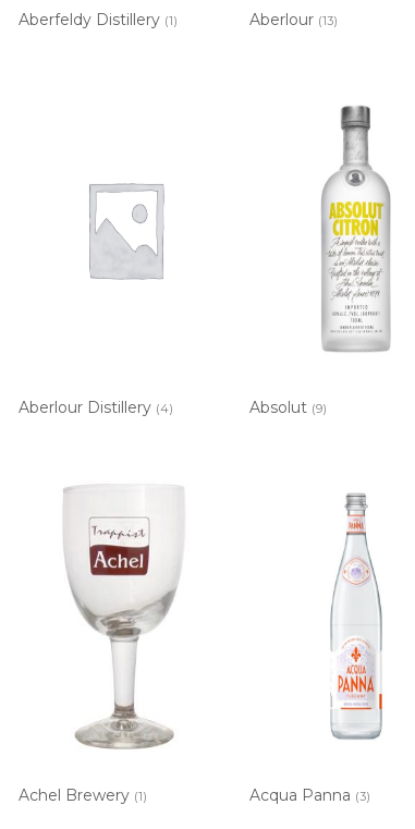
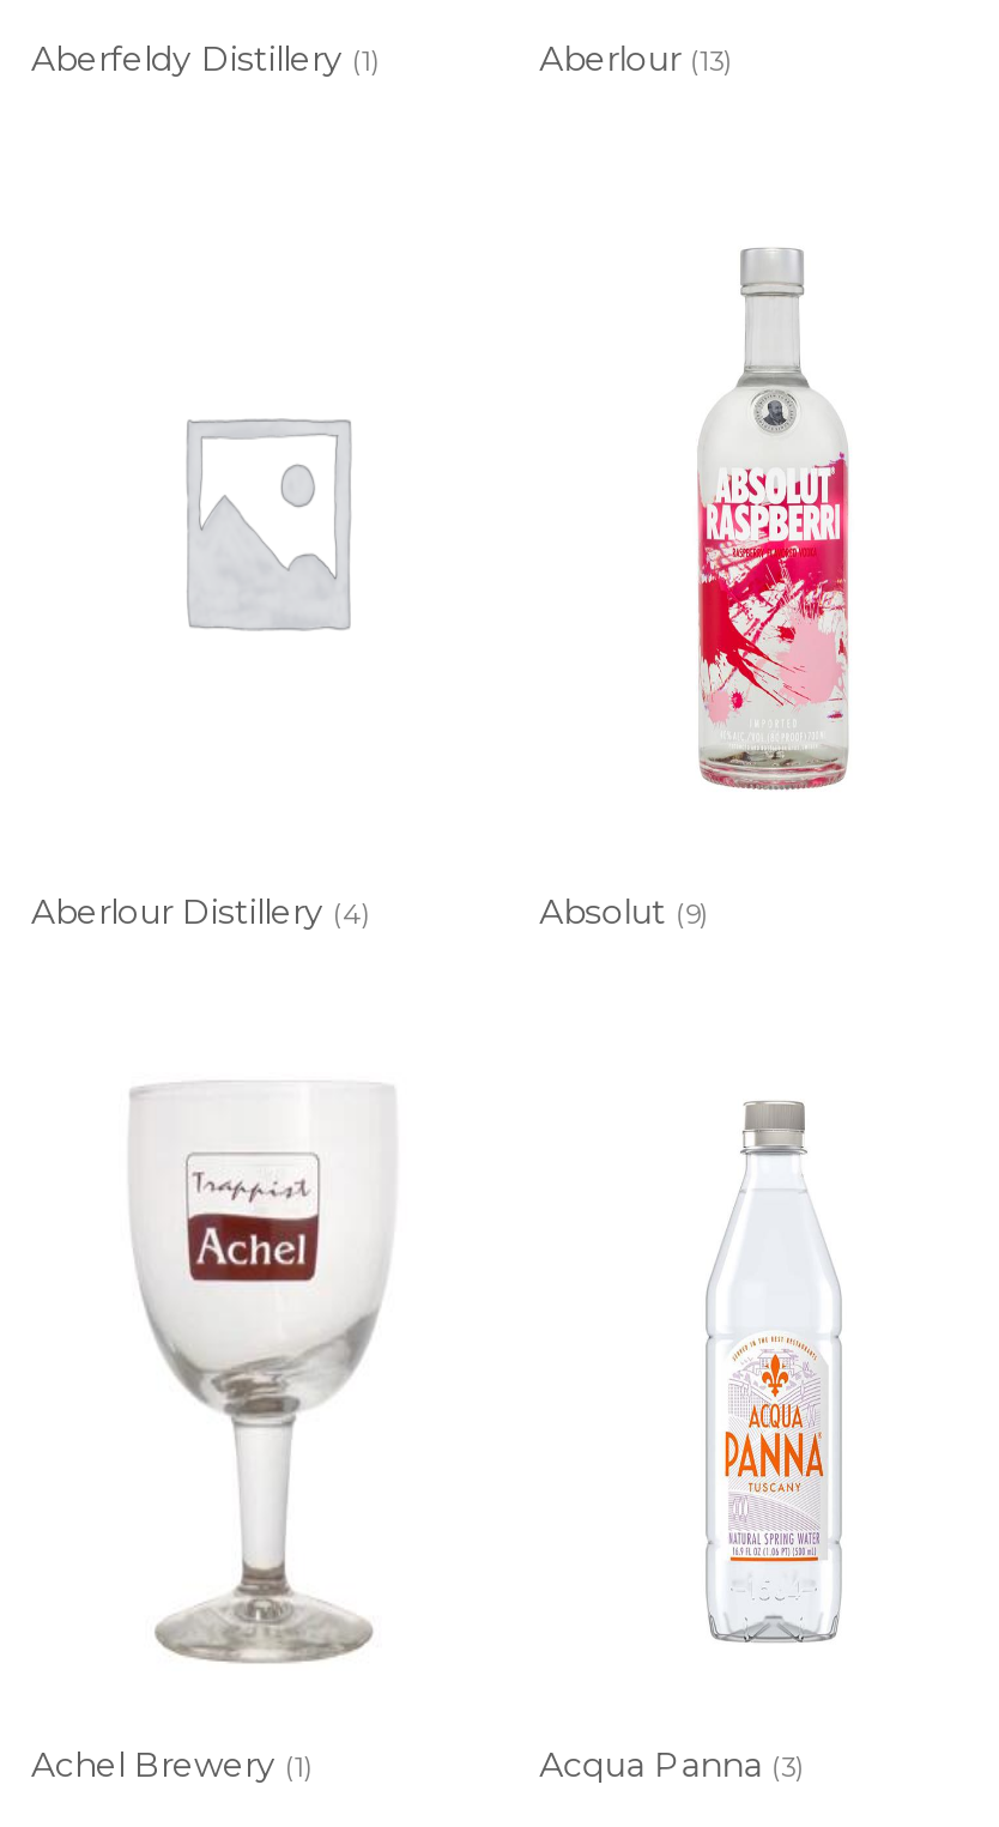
[320,106,391,353] [image] -> [697,250,850,790] [image]
[326,495,387,740] [image] -> [704,1101,843,1643] [image]

